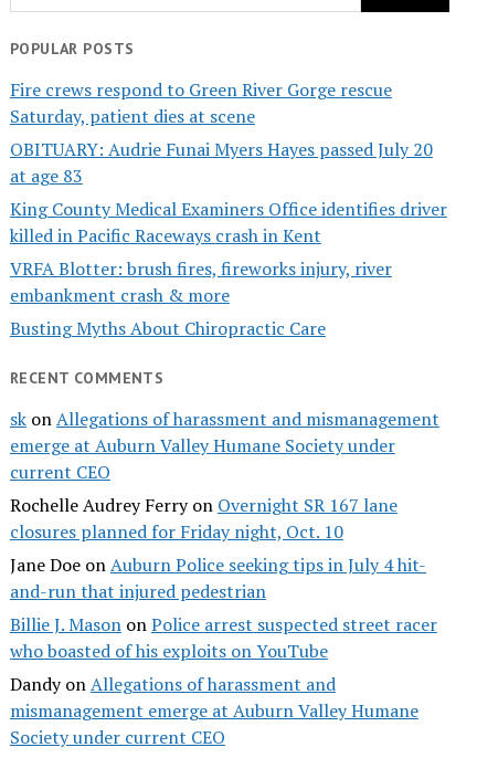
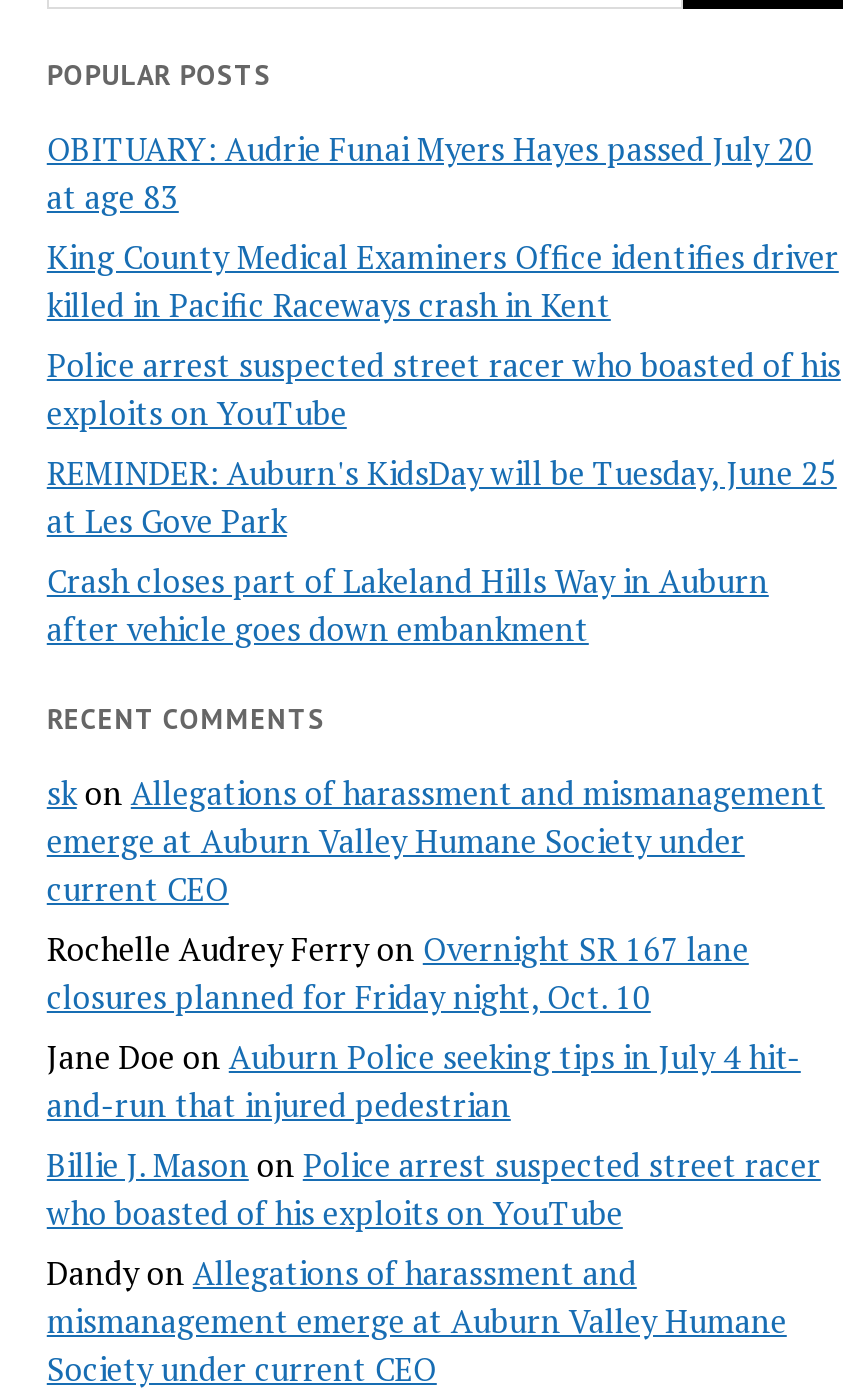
[10,78,392,128] Fire crews respond to Green River Gorge rescue | Saturday, patient dies at scene -> none
moved [10,137,447,248] -> [47,127,839,327]: OBITUARY: Audrie Funai Myers Hayes passed July 20 | at age 83 | King County Medical Examiners Office identifies driver | killed in Pacific Raceways crash in Kent
[10,257,392,341] VRFA Blotter: brush fires, fireworks injury, river | embankment crash & more | Busting Myths About Chiropractic Care -> [47,343,841,651] Police arrest suspected street racer who boasted of his | exploits on YouTube | REMINDER: Auburn's KidsDay will be Tuesday, June 25 | at Les Gove Park | Crash closes part of Lakeland Hills Way in Auburn | after vehicle goes down embankment

